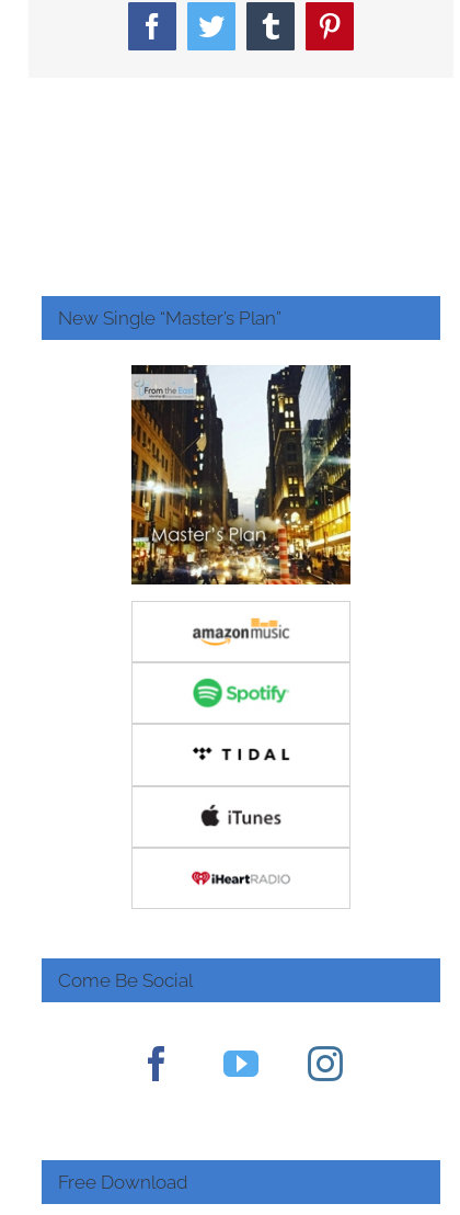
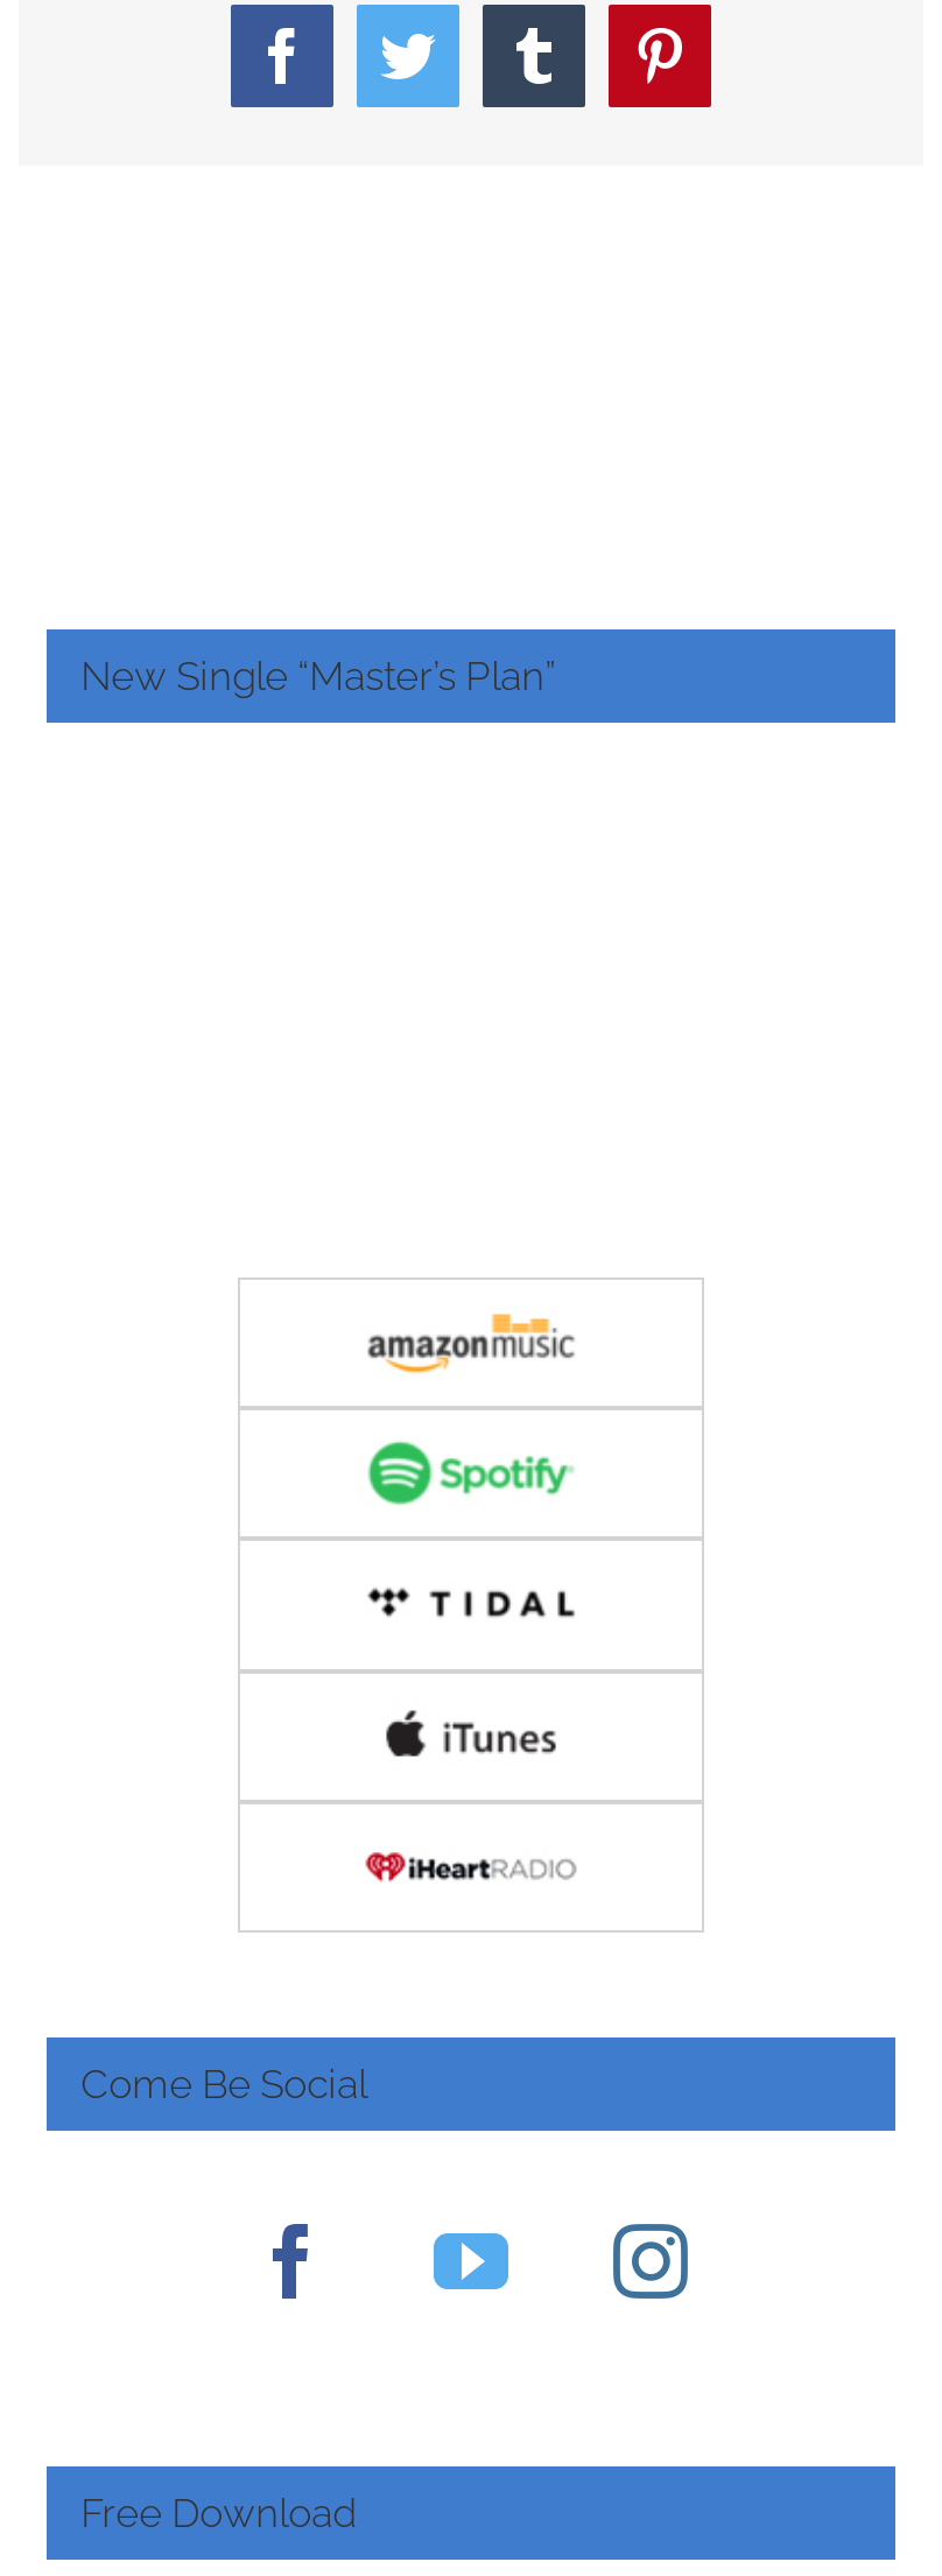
[130,364,352,586] [image] -> none

